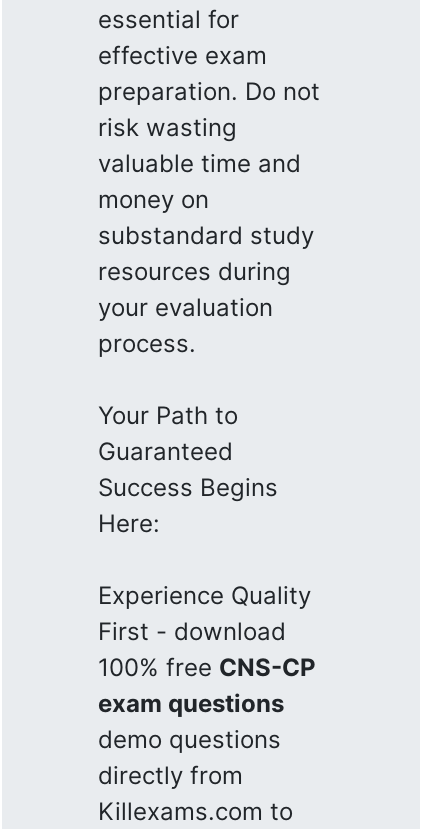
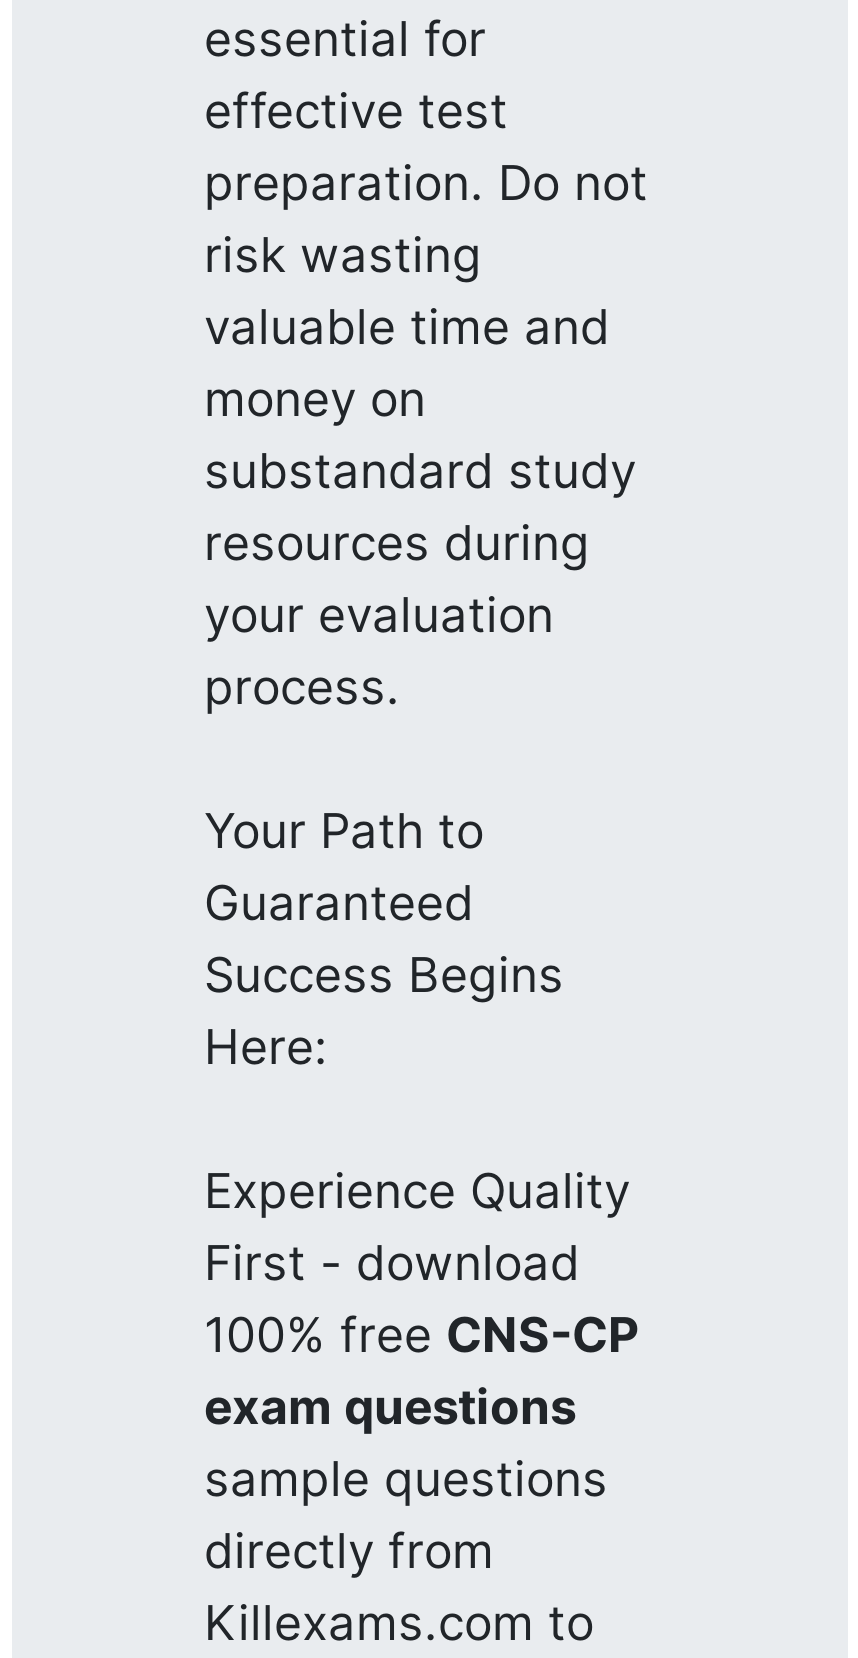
[98,40,267,69] effective exam -> [204,81,508,139] effective test
[98,724,281,753] demo questions -> [204,1449,608,1507] sample questions

